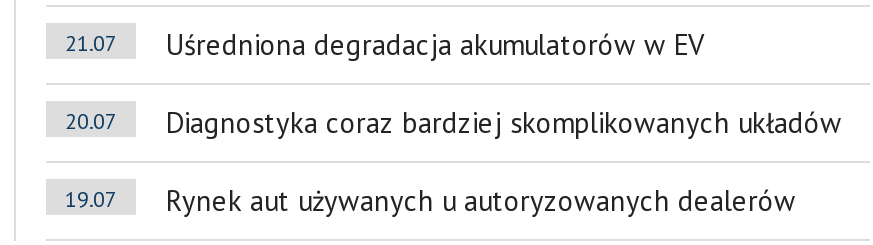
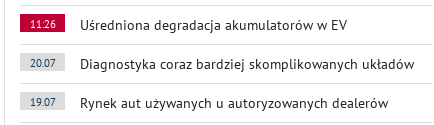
[65,25,704,63] 21.07 Uśredniona degradacja akumulatorów w EV -> [29,15,347,34] 11:26 Uśredniona degradacja akumulatorów w EV

